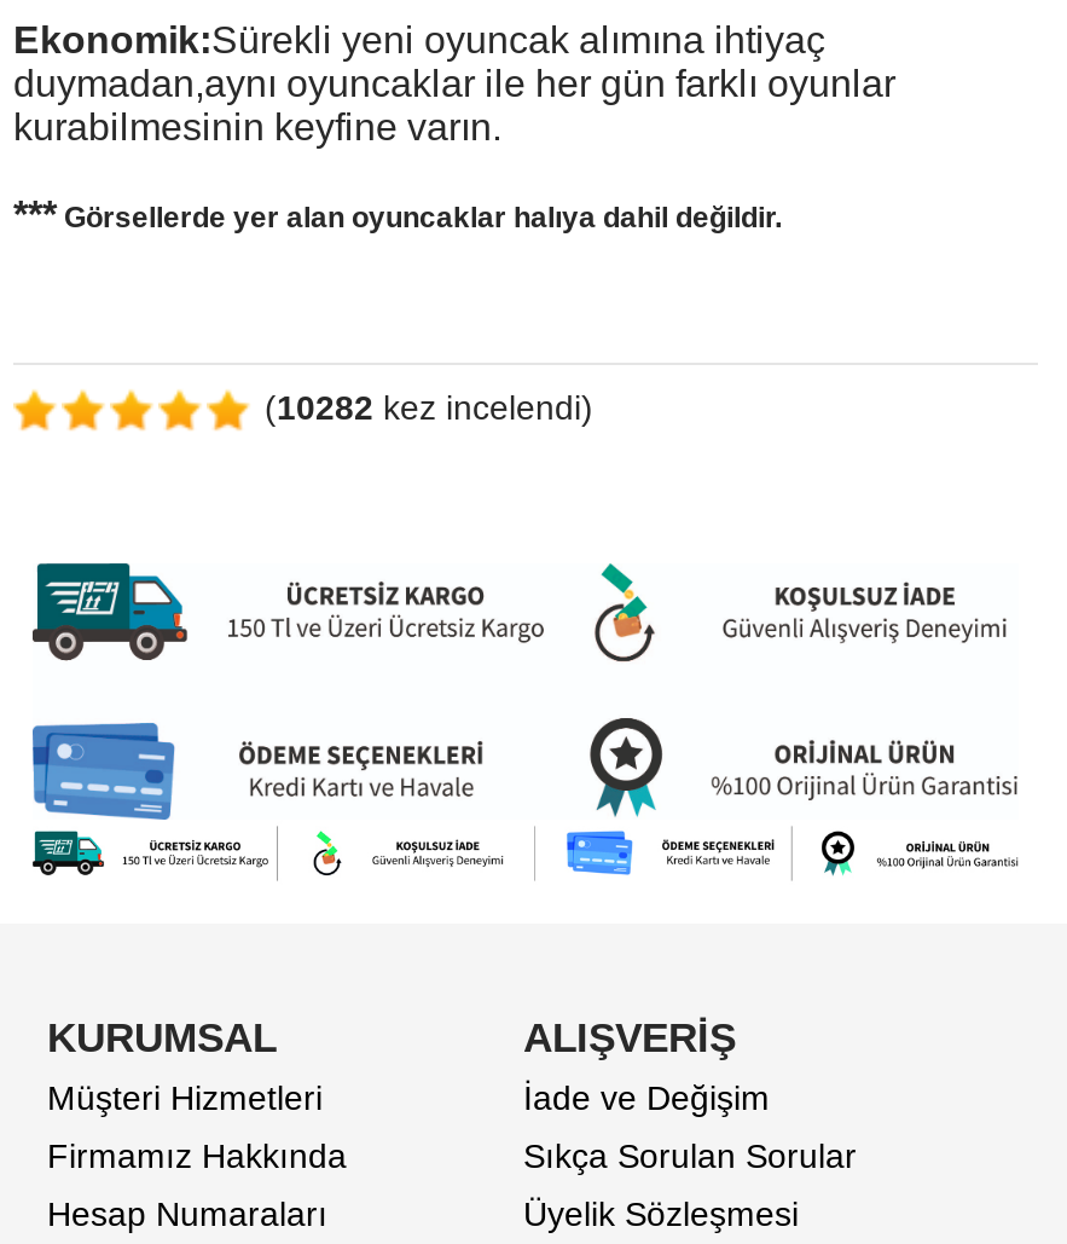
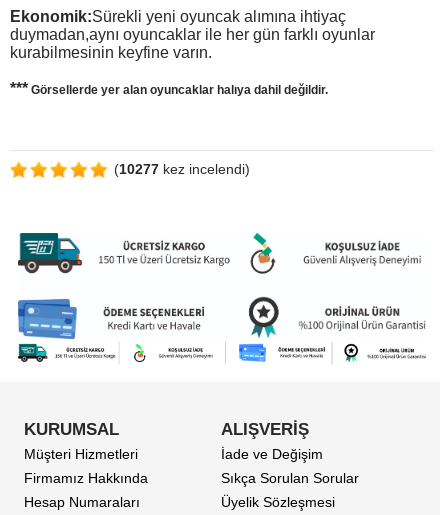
[255,388,593,427] (10282 kez incelendi) -> [110,161,250,177] (10277 kez incelendi)

